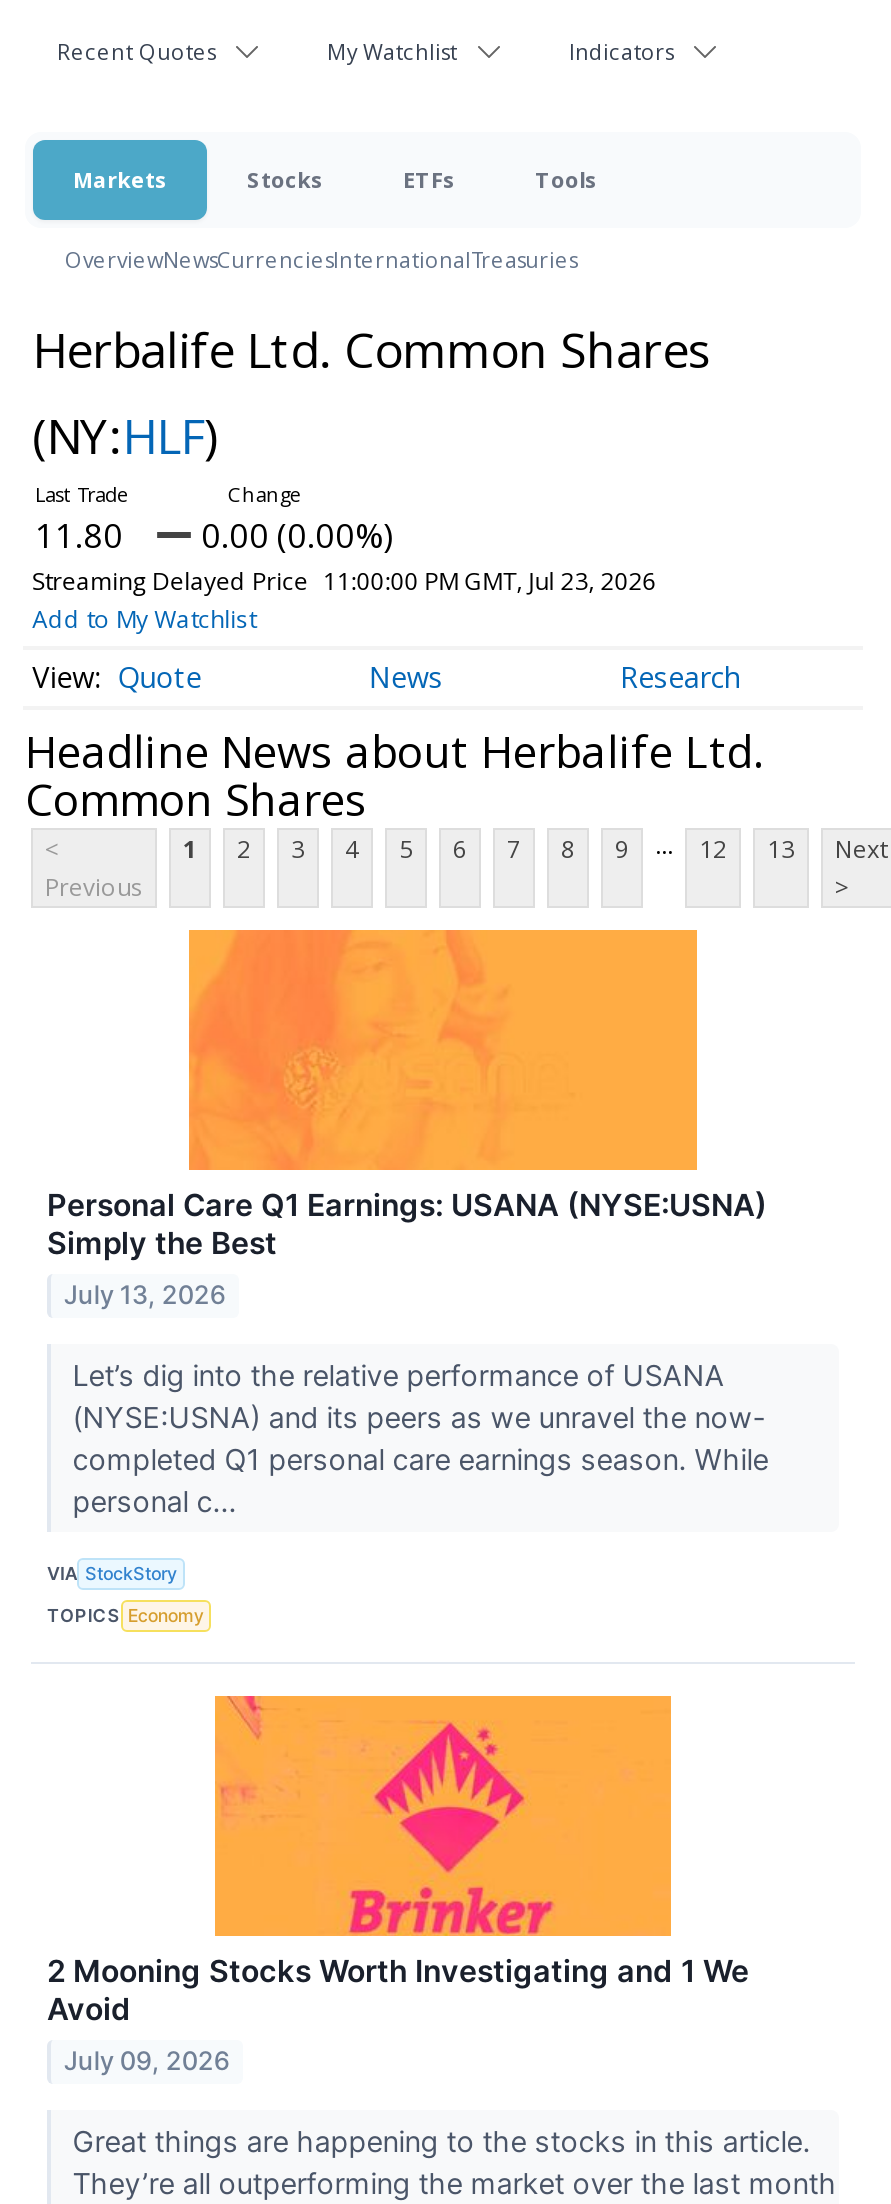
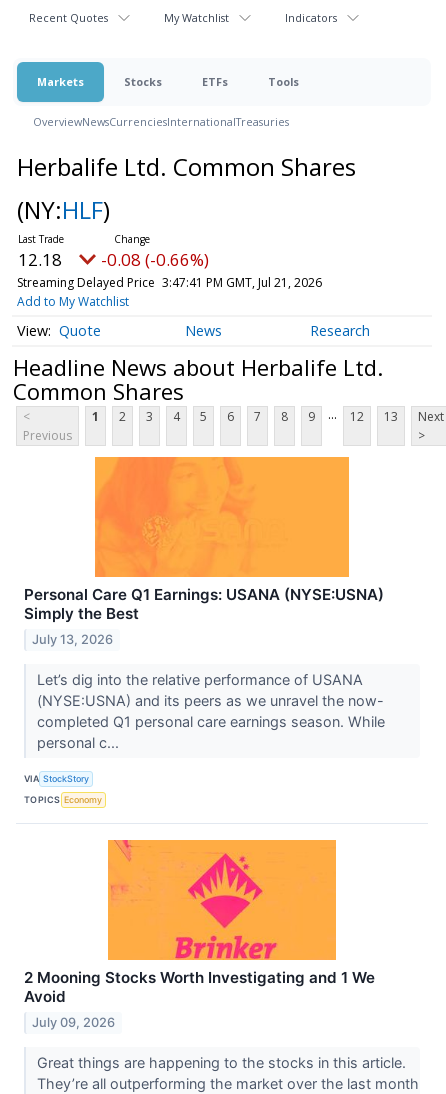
[35,512,123,558] 11.80 -> [18,248,62,271] 12.18
[201,512,393,558] 0.00 (0.00%) -> [101,248,209,271] -0.08 (-0.66%)
[32,564,657,598] Streaming Delayed Price 11:00:00 PM GMT, Jul 23, 2026 -> [17,274,322,291] Streaming Delayed Price 3:47:41 PM GMT, Jul 21, 2026

